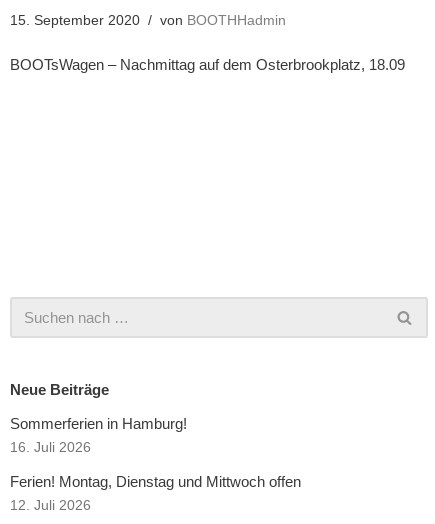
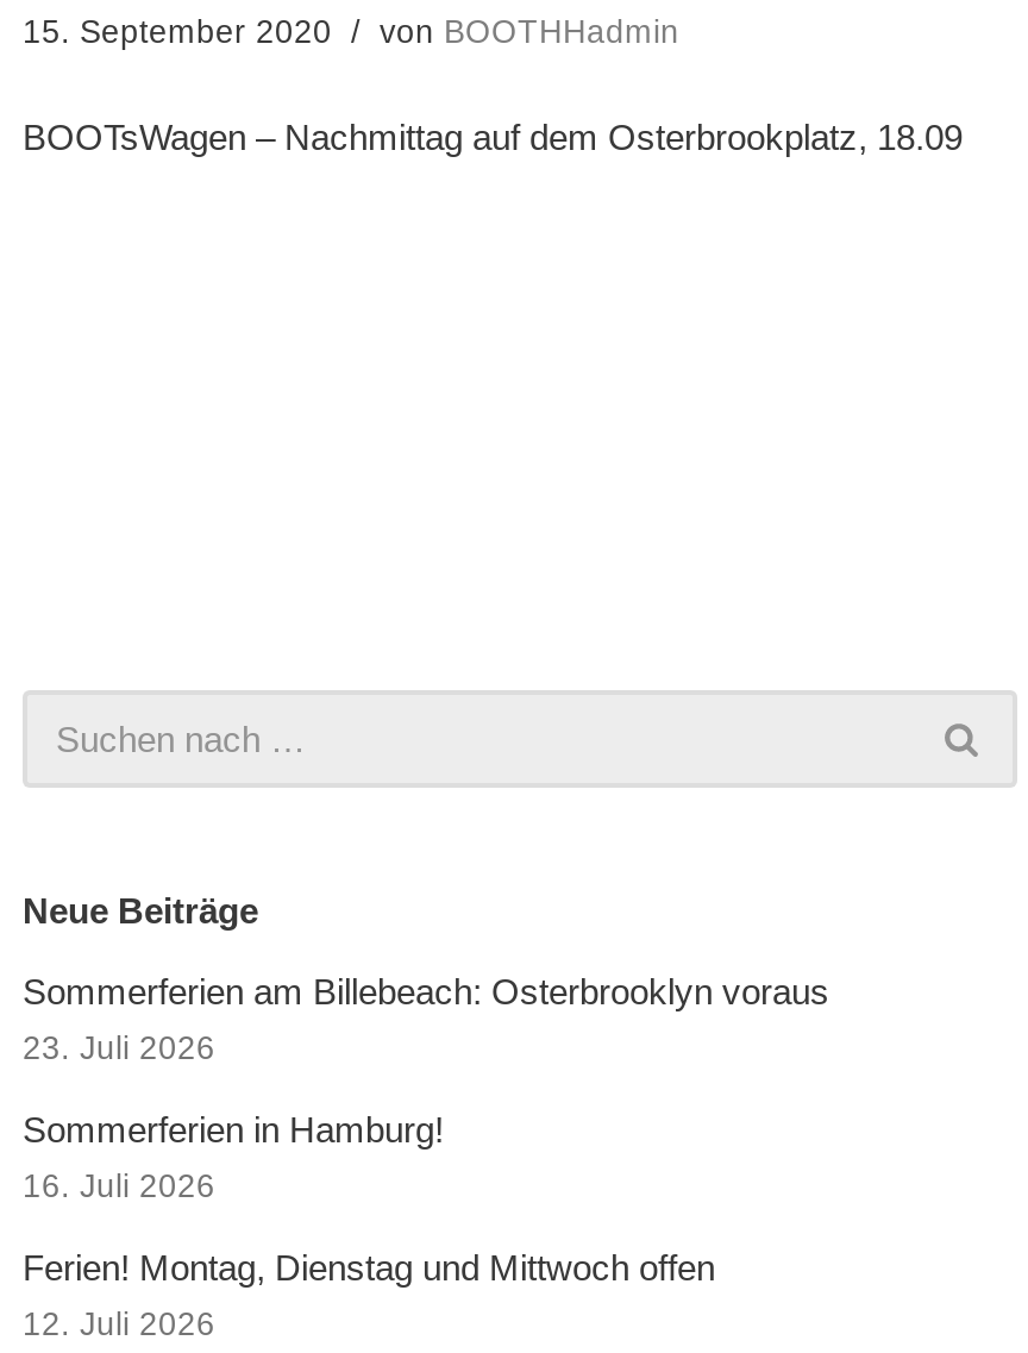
none -> [23,971,829,1066] Sommerferien am Billebeach: Osterbrooklyn voraus | 23. Juli 2026

